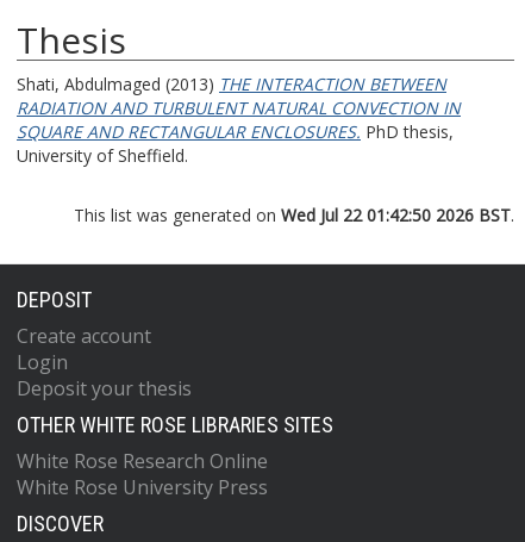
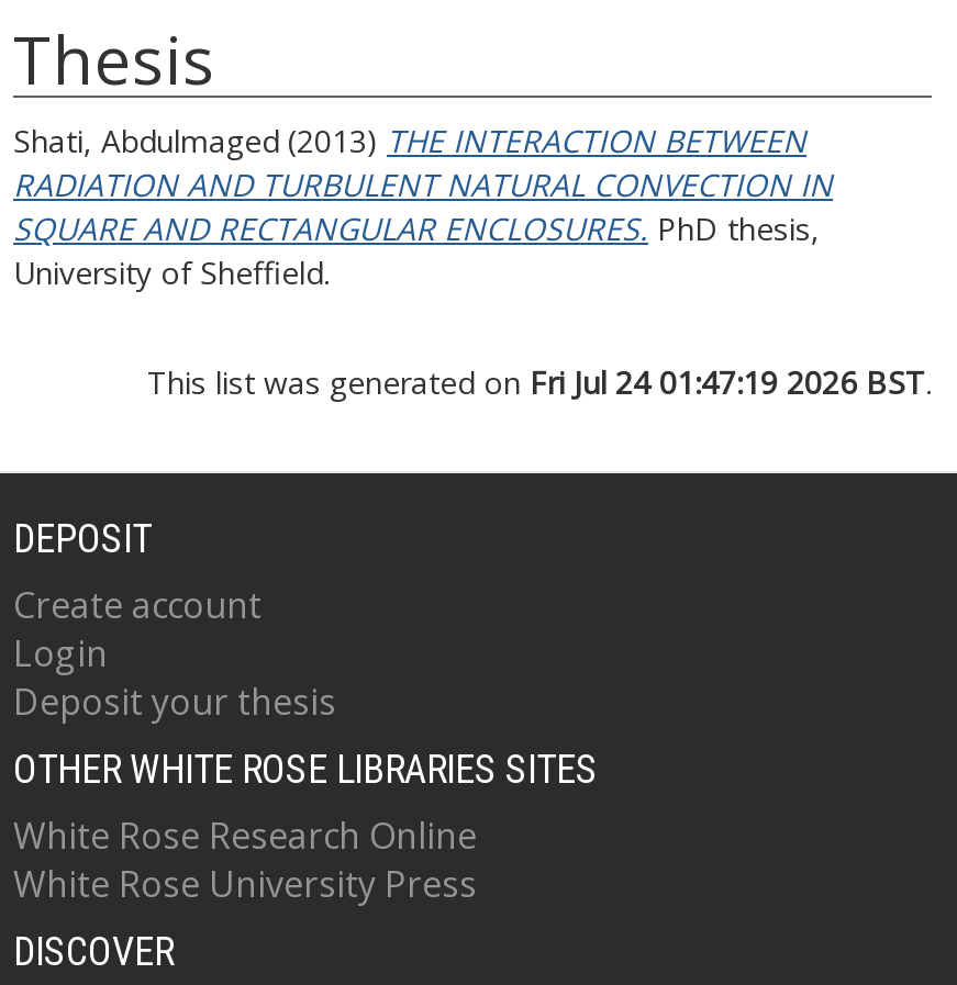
[74,204,514,226] This list was generated on Wed Jul 22 01:42:50 2026 BST. -> [147,361,932,403] This list was generated on Fri Jul 24 01:47:19 2026 BST.

